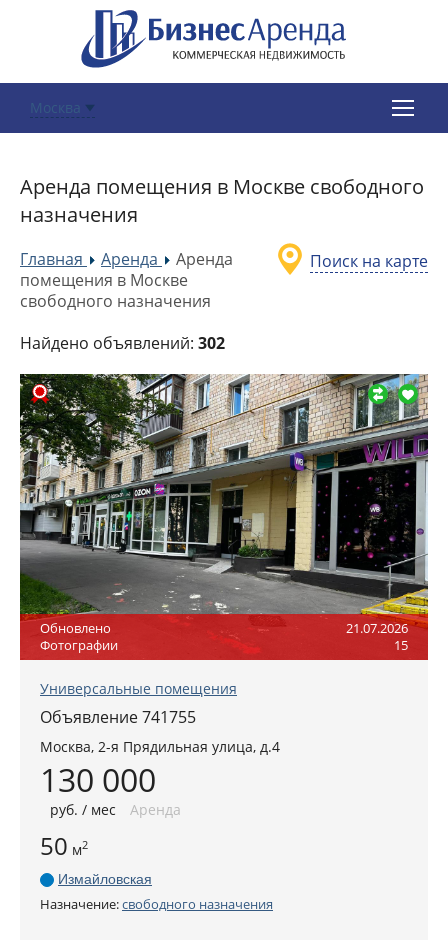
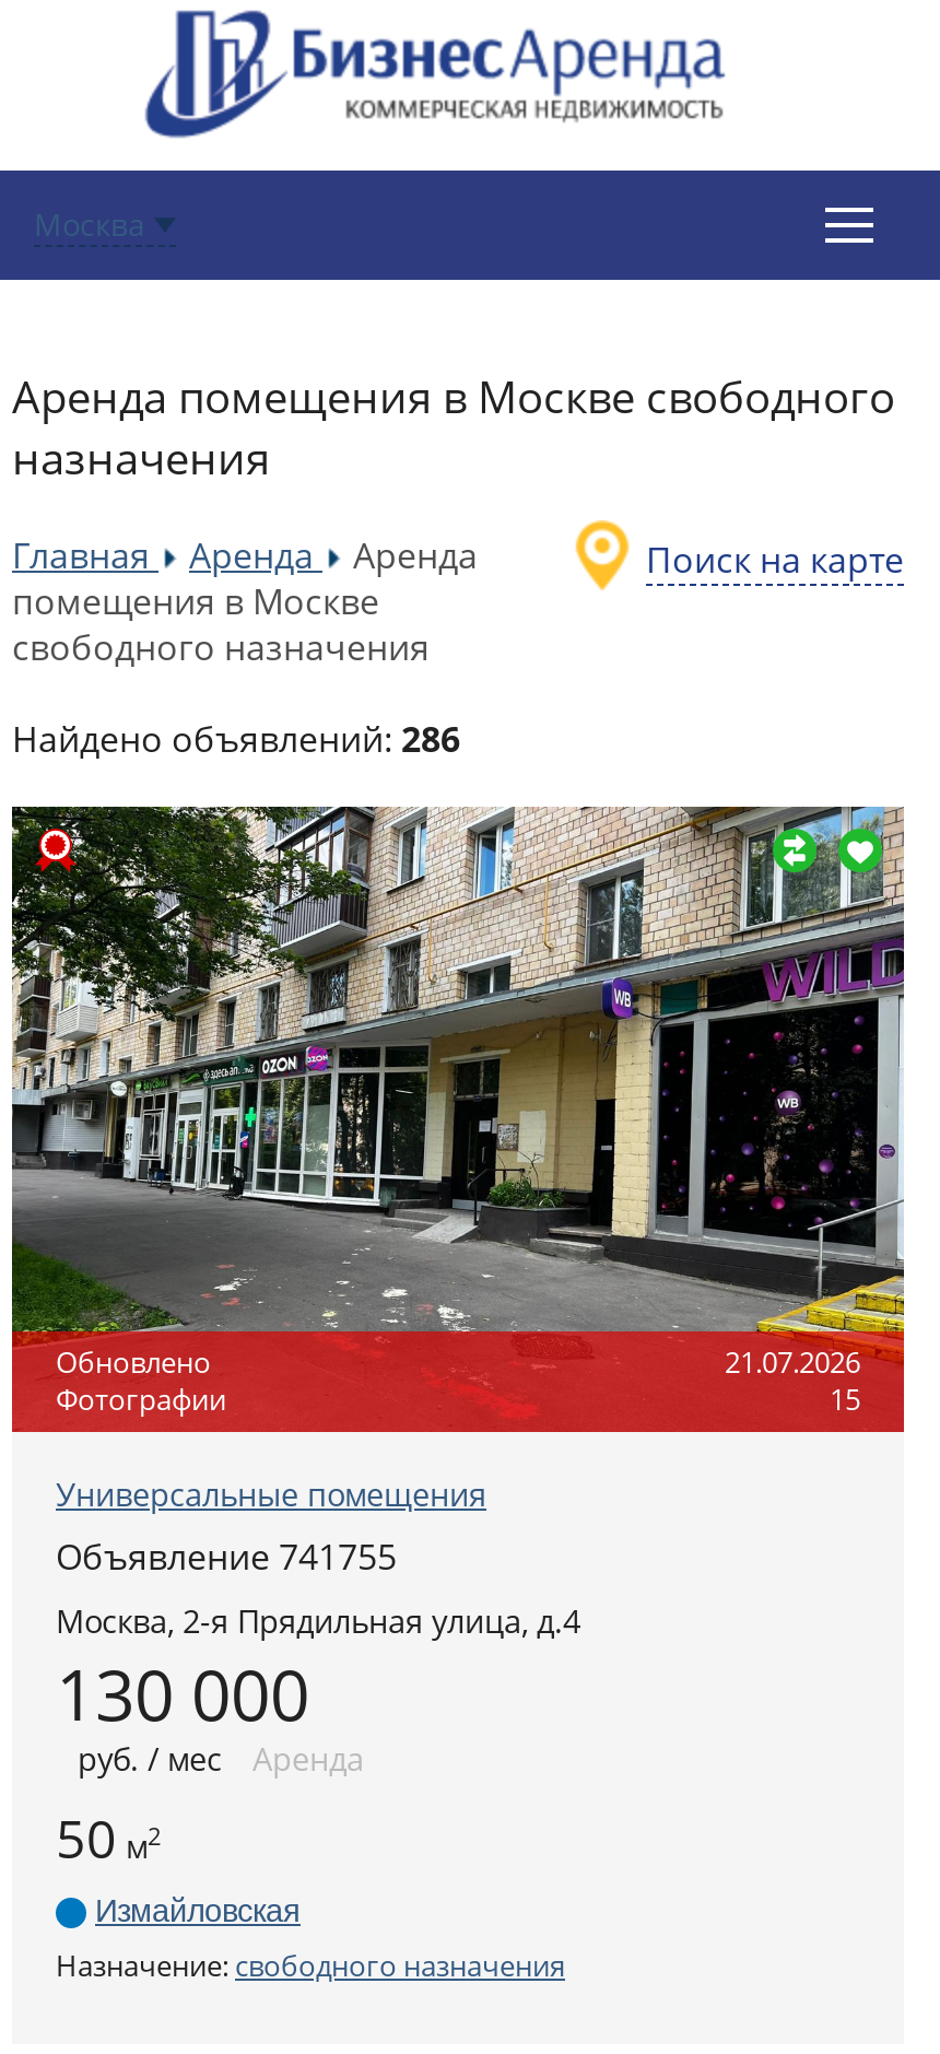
[20,332,225,354] Найдено объявлений: 302 -> [12,715,460,763] Найдено объявлений: 286

